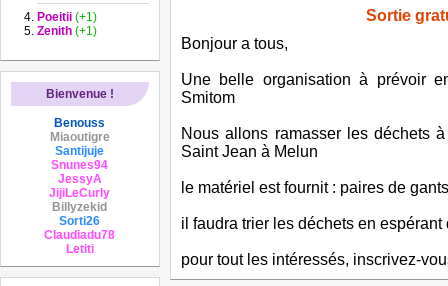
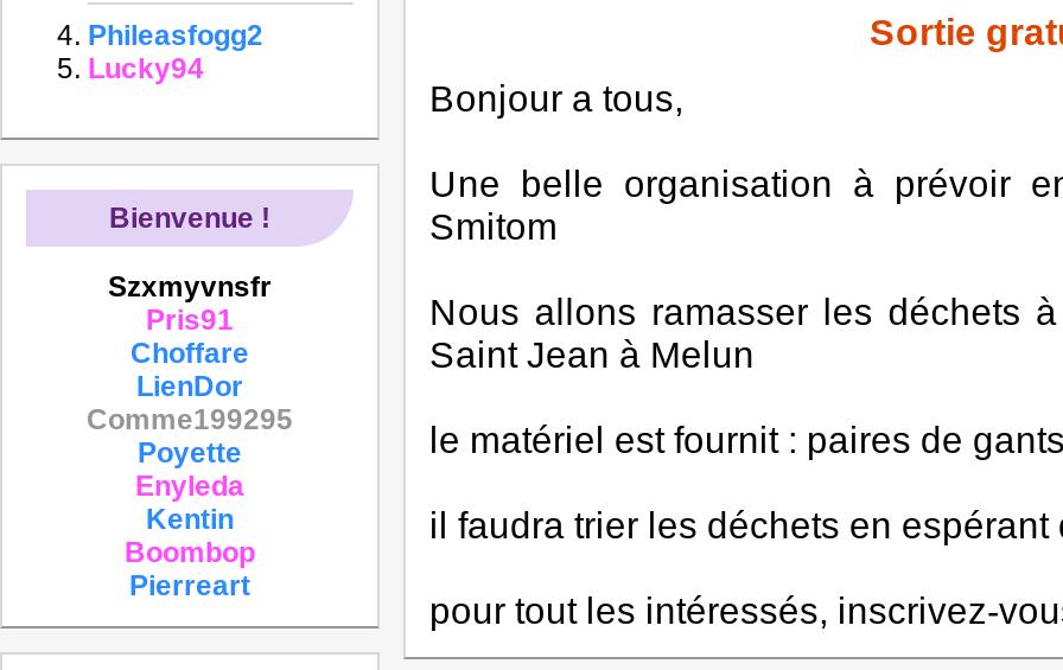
[37,10,97,38] Poeitii (+1) | Zenith (+1) -> [88,19,263,85] Phileasfogg2 | Lucky94
[44,116,115,256] Benouss | Miaoutigre | Santijuje | Snunes94 | JessyA | JijiLeCurly | Billyzekid | Sorti26 | Claudiadu78 | Letiti -> [87,270,293,602] Szxmyvnsfr | Pris91 | Choffare | LienDor | Comme199295 | Poyette | Enyleda | Kentin | Boombop | Pierreart

